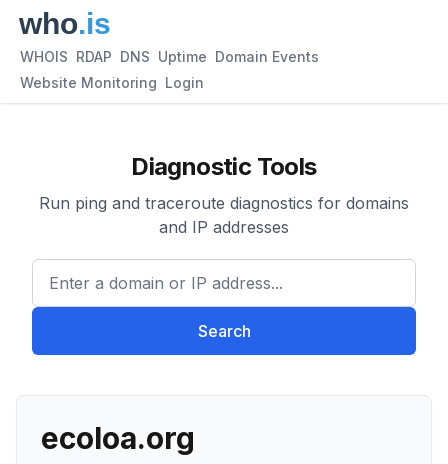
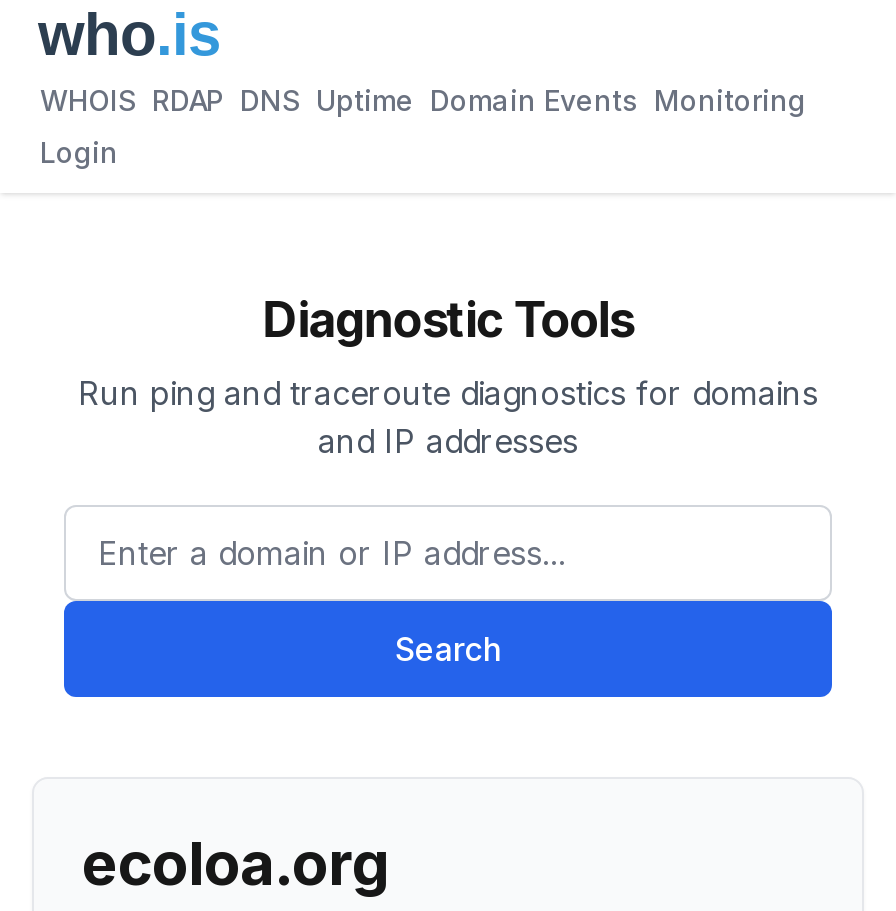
[20,48,319,65] WHOIS RDAP DNS Uptime Domain Events -> [40,83,806,117] WHOIS RDAP DNS Uptime Domain Events Monitoring
[20,74,204,91] Website Monitoring Login -> [40,135,118,169] Login

